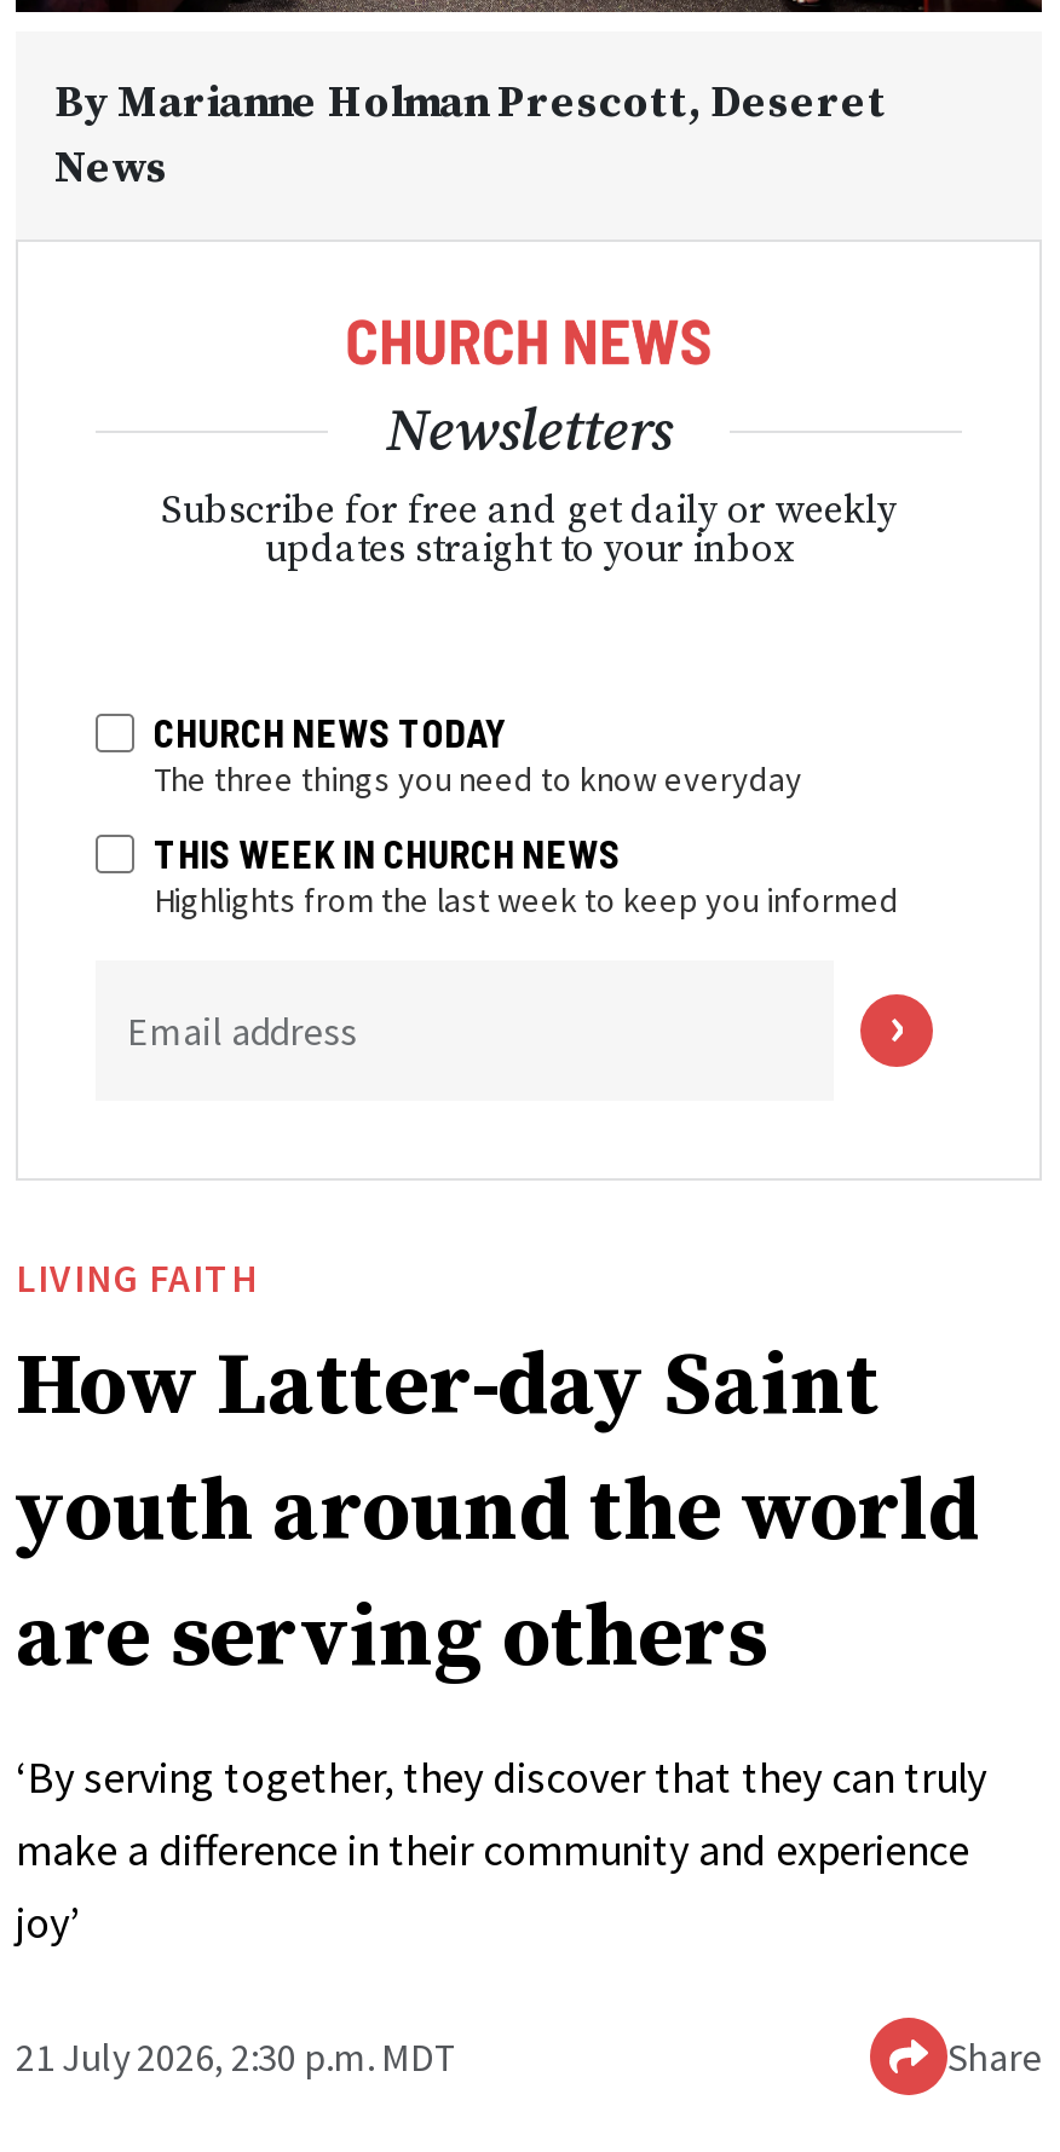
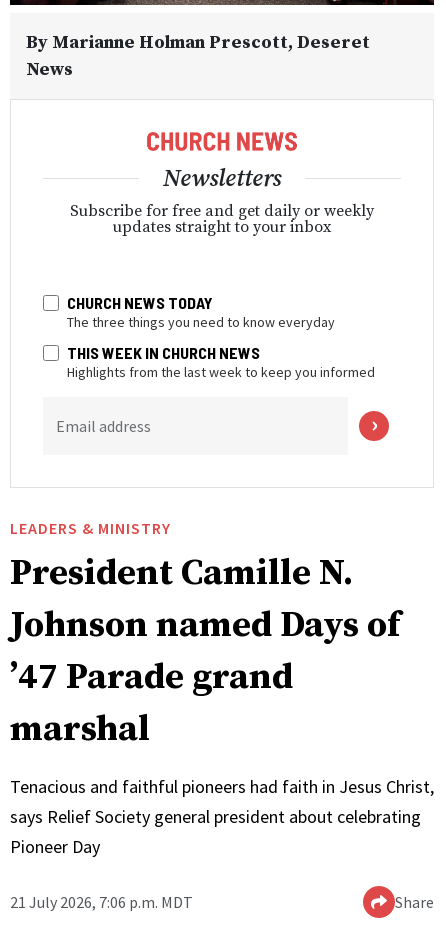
[16,1253,979,1694] LIVING FAITH | How Latter-day Saint | youth around the world | are serving others -> [10,518,400,752] LEADERS & MINISTRY | President Camille N. | Johnson named Days of | ’47 Parade grand | marshal
[16,1749,986,1950] ‘By serving together, they discover that they can truly | make a difference in their community and experience | joy’ -> [10,775,434,858] Tenacious and faithful pioneers had faith in Jesus Christ, | says Relief Society general president about celebrating | Pioneer Day
[16,2032,459,2081] 21 July 2026, 2:30 p.m. MDT -> [10,892,193,912] 21 July 2026, 7:06 p.m. MDT

